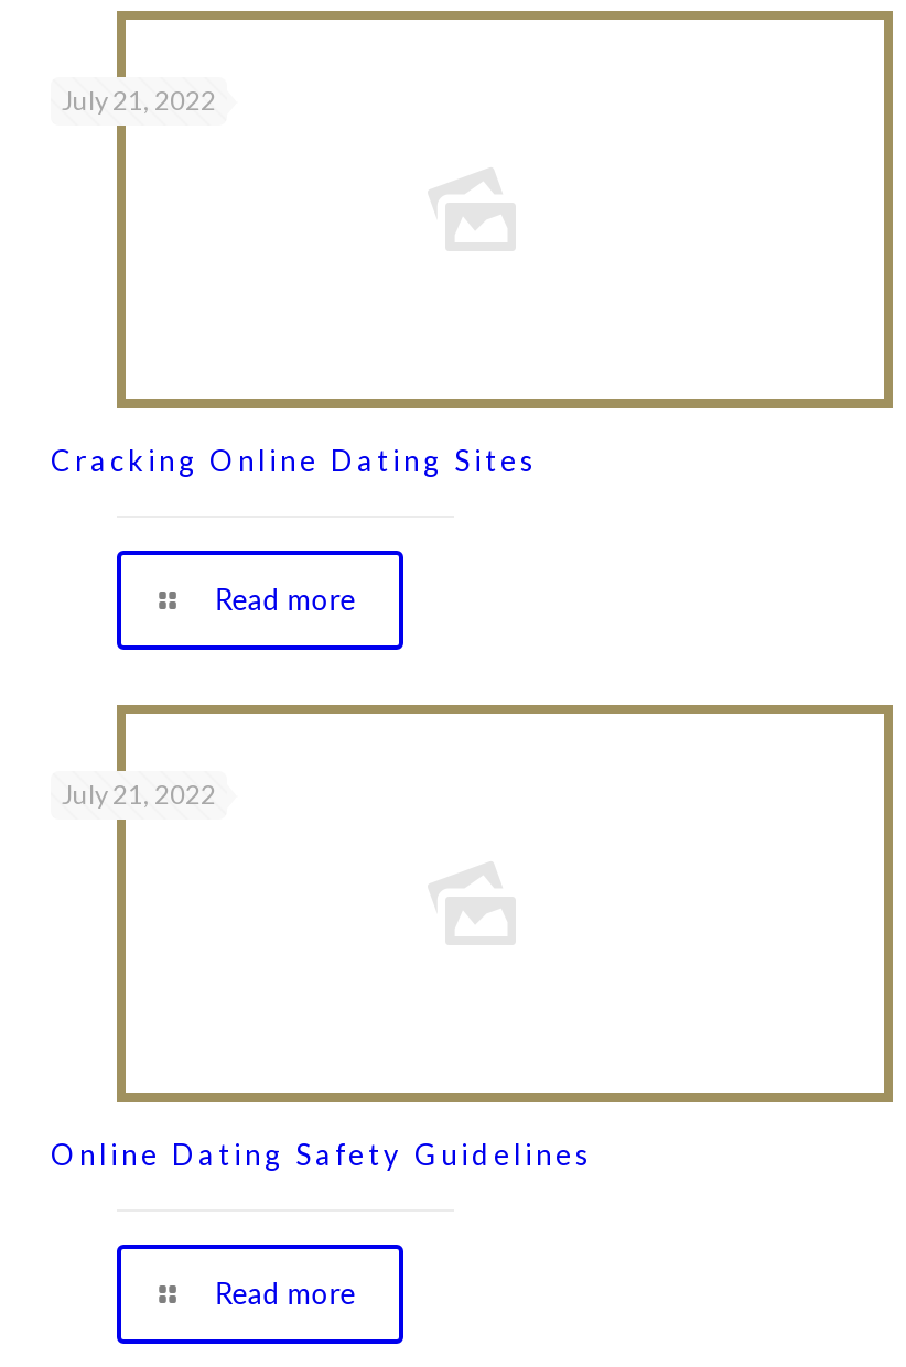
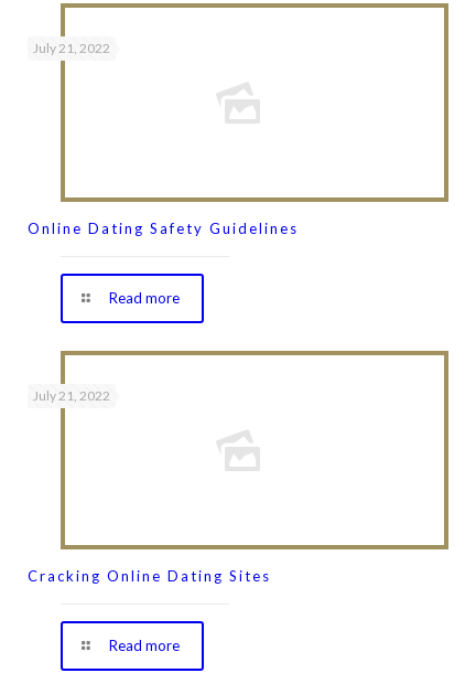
moved [51,443,538,478] -> [28,567,271,585]: Cracking Online Dating Sites
moved [51,1137,593,1172] -> [28,220,299,237]: Online Dating Safety Guidelines

